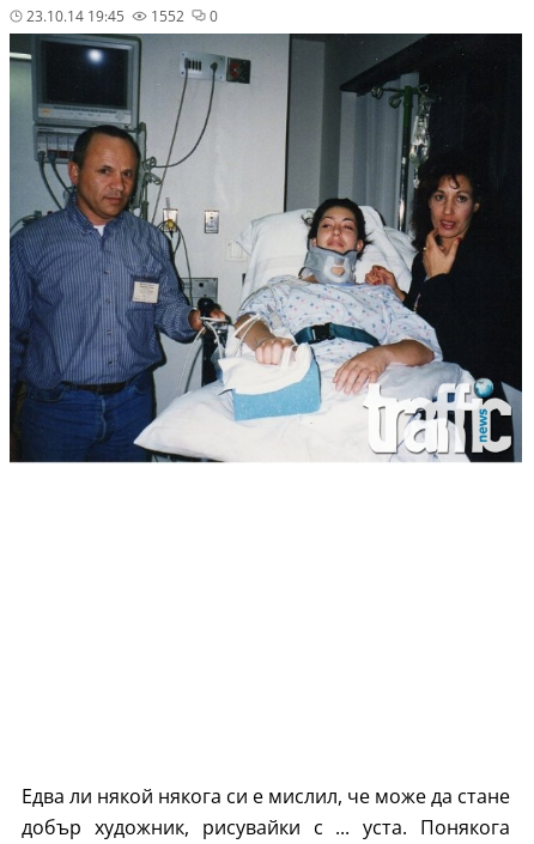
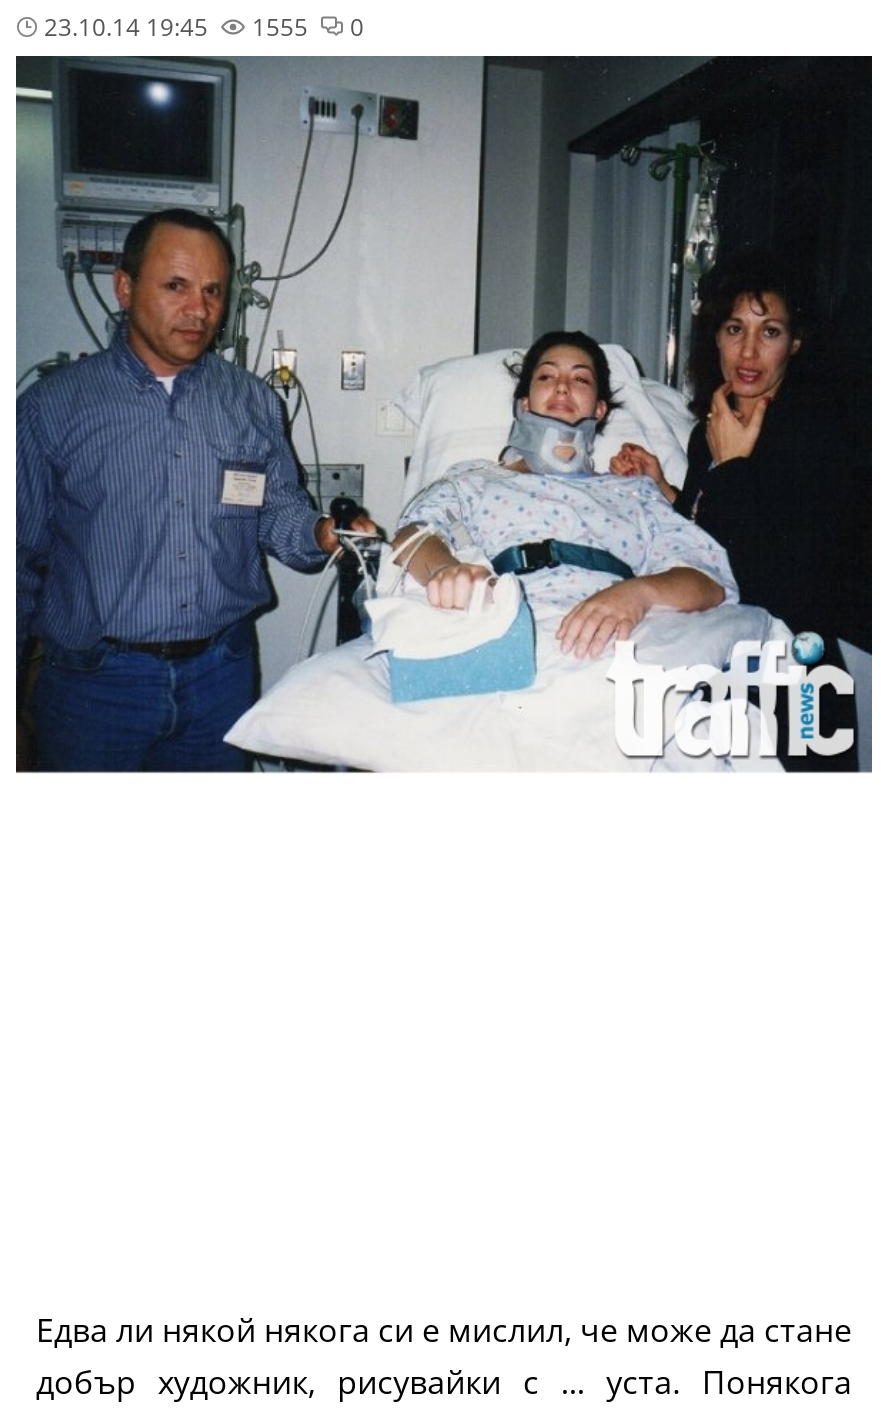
[147,6,184,26] 1552 -> [246,10,308,44] 1555

